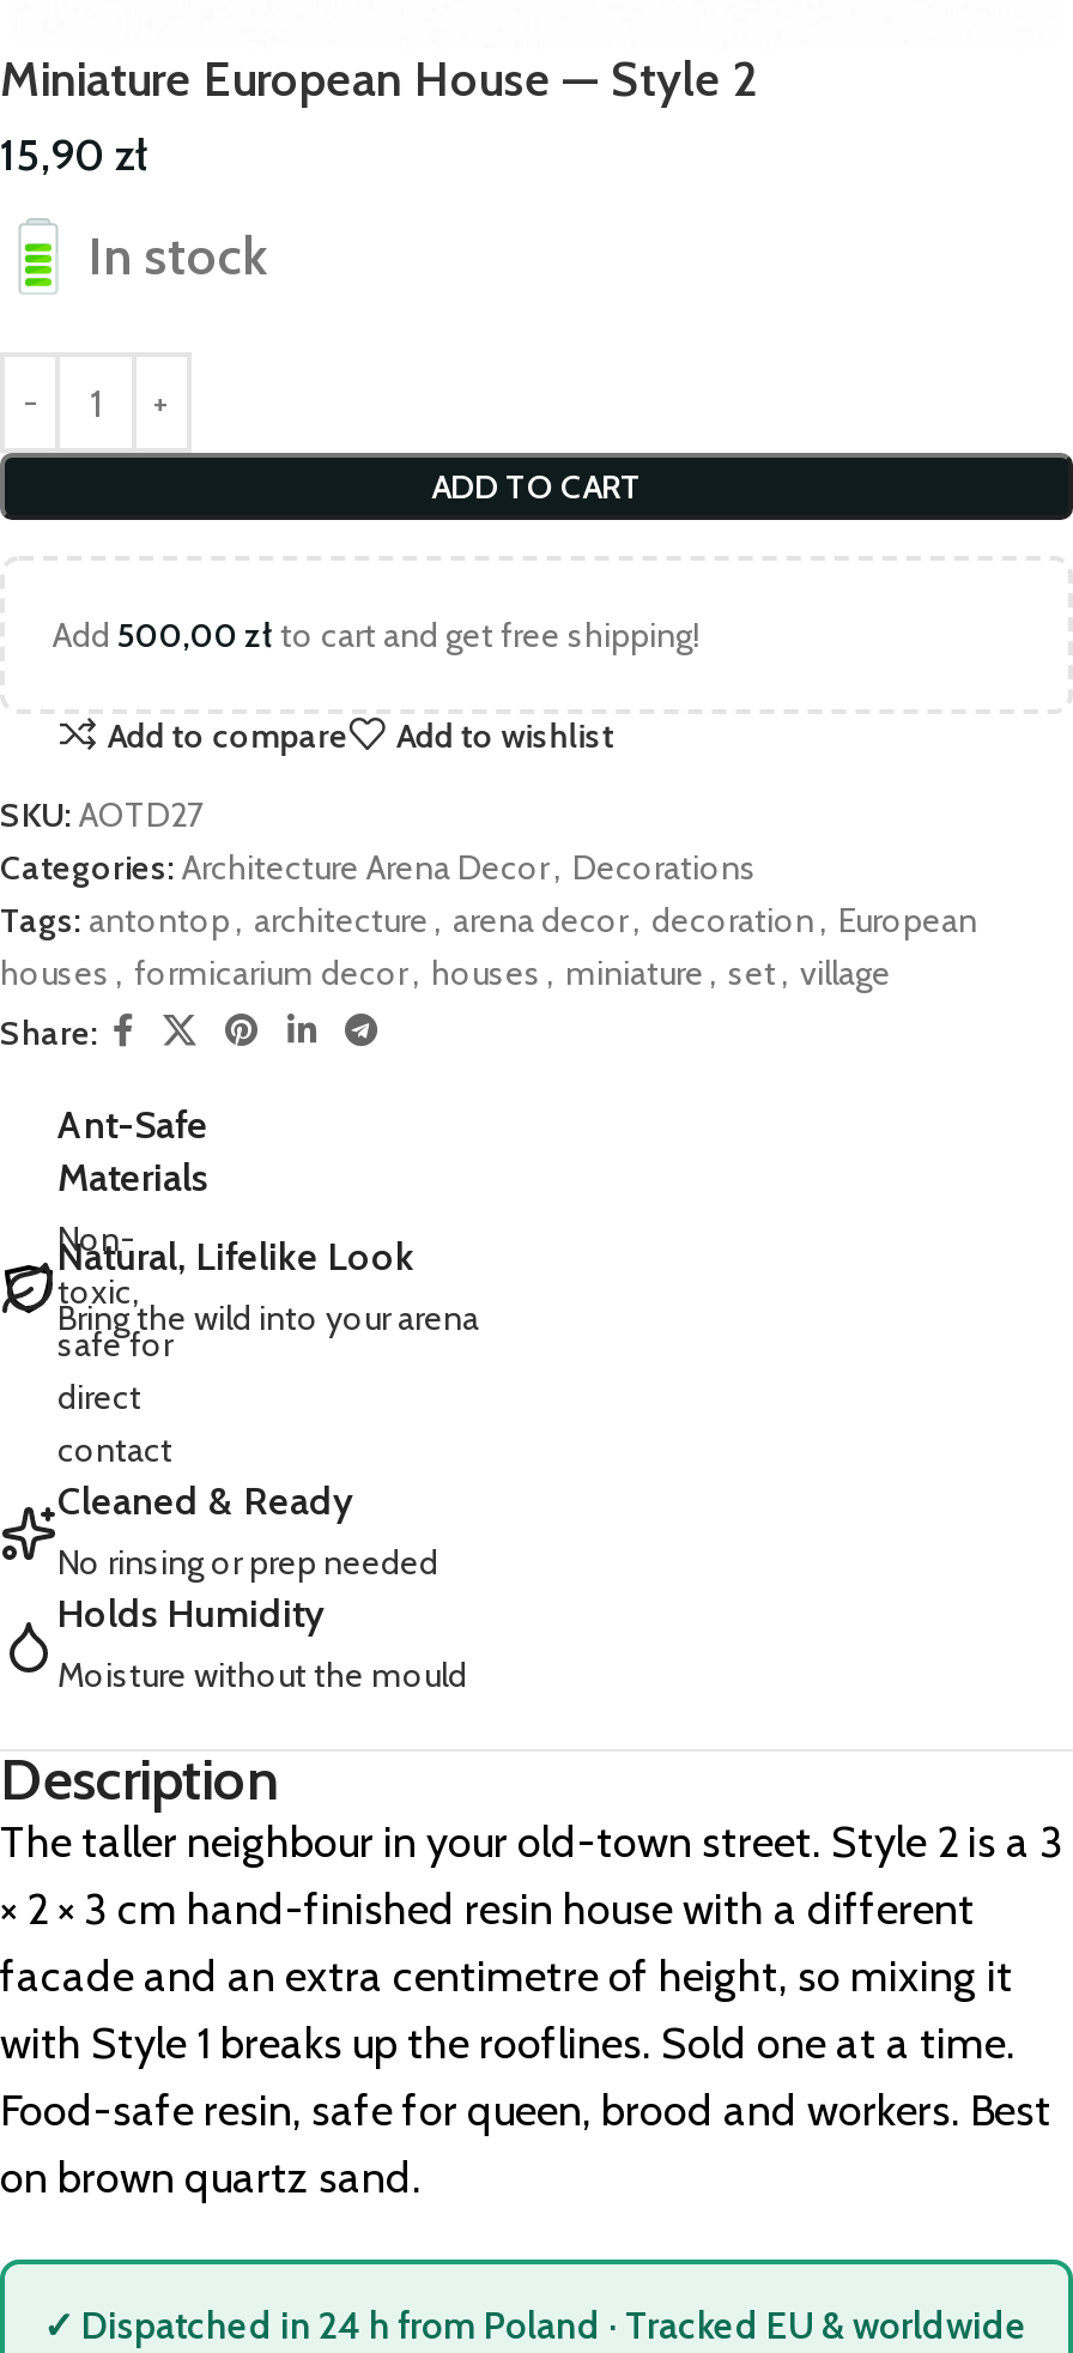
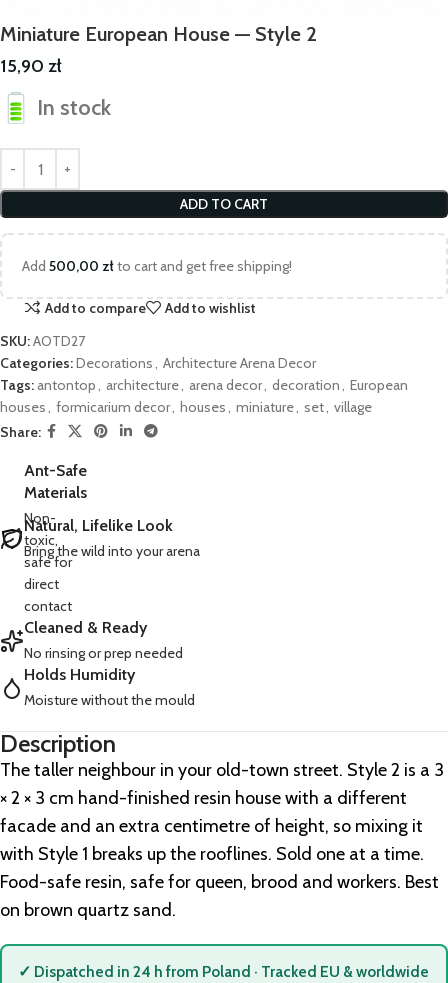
[0,846,757,889] Categories: Architecture Arena Decor , Decorations -> [0,354,316,372] Categories: Decorations , Architecture Arena Decor

